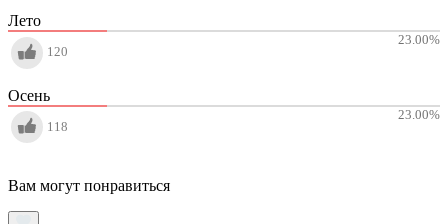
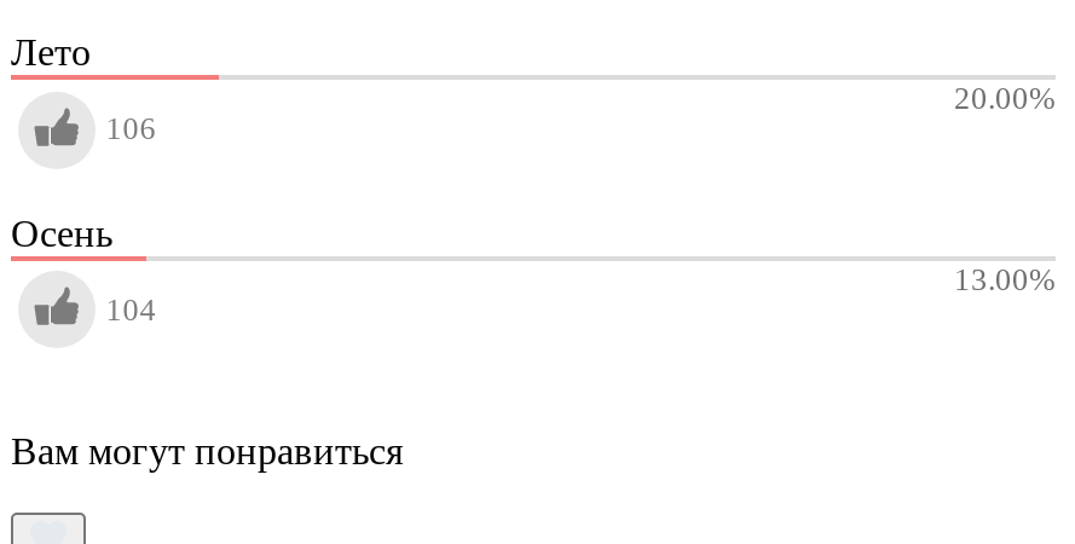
[398,33,440,47] 23.00% -> [954,82,1056,116] 20.00%
[47,45,68,59] 120 -> [106,112,156,146] 106
[398,107,440,121] 23.00% -> [954,262,1056,296] 13.00%
[47,120,68,134] 118 -> [106,293,156,327] 104

